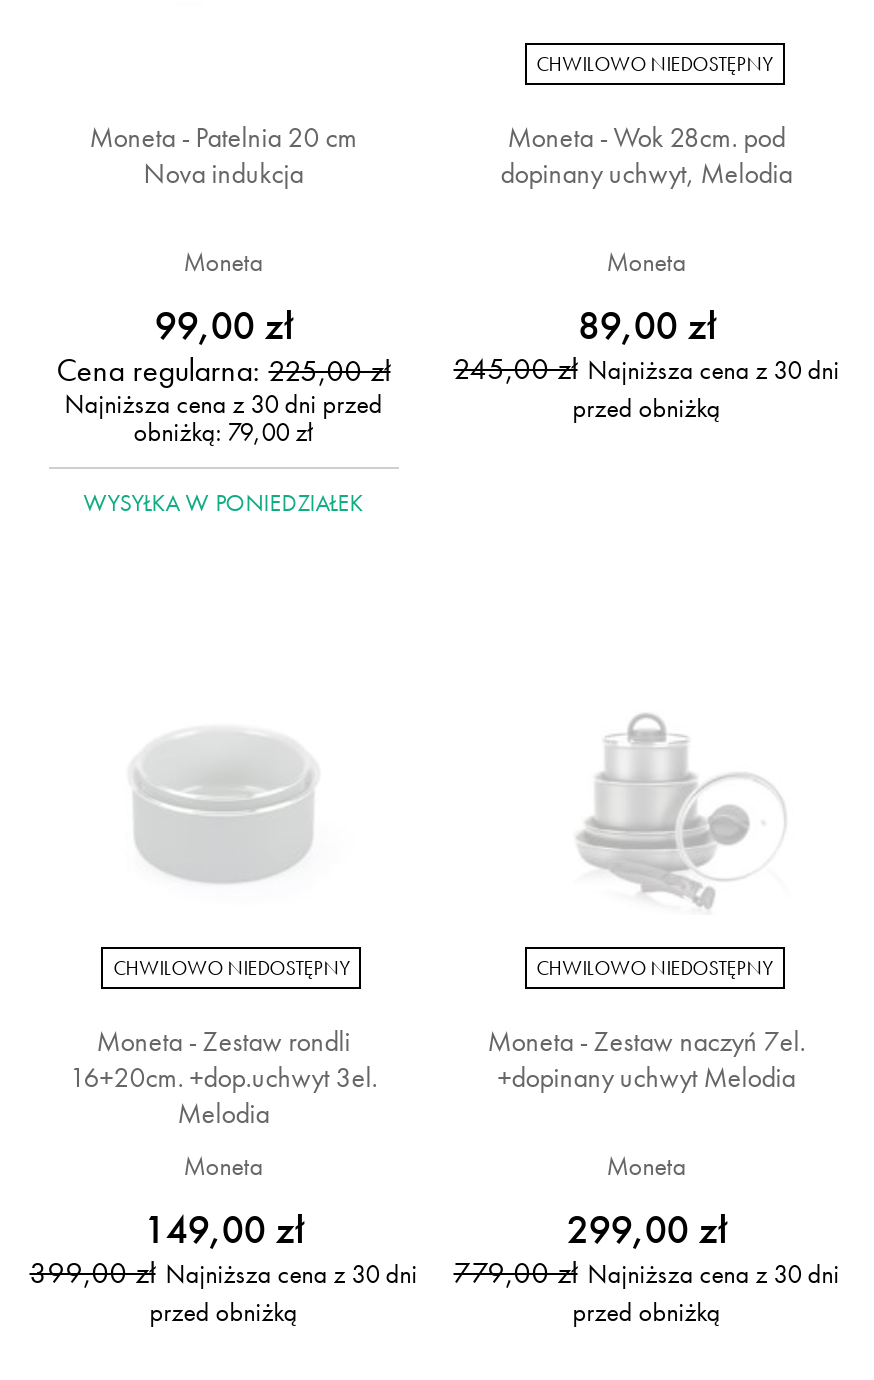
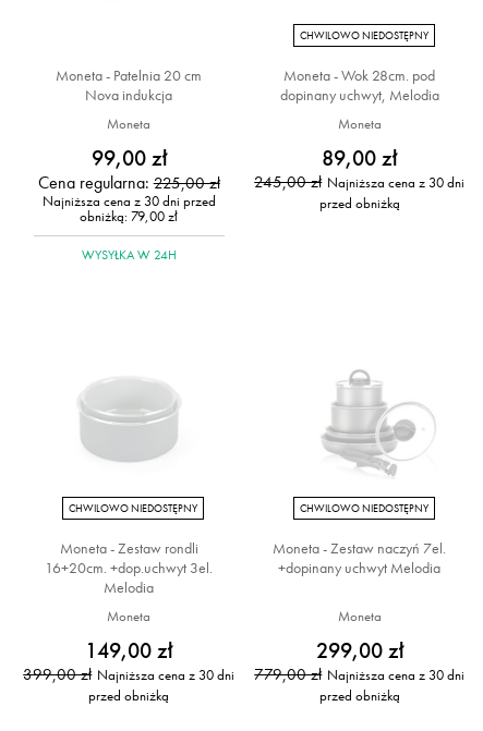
[83,487,363,519] WYSYŁKA W PONIEDZIAŁEK -> [82,246,176,264] WYSYŁKA W 24H

